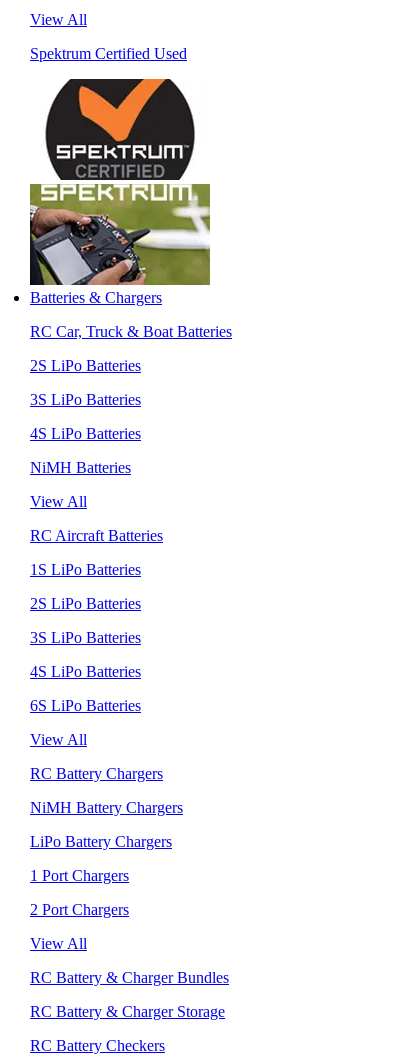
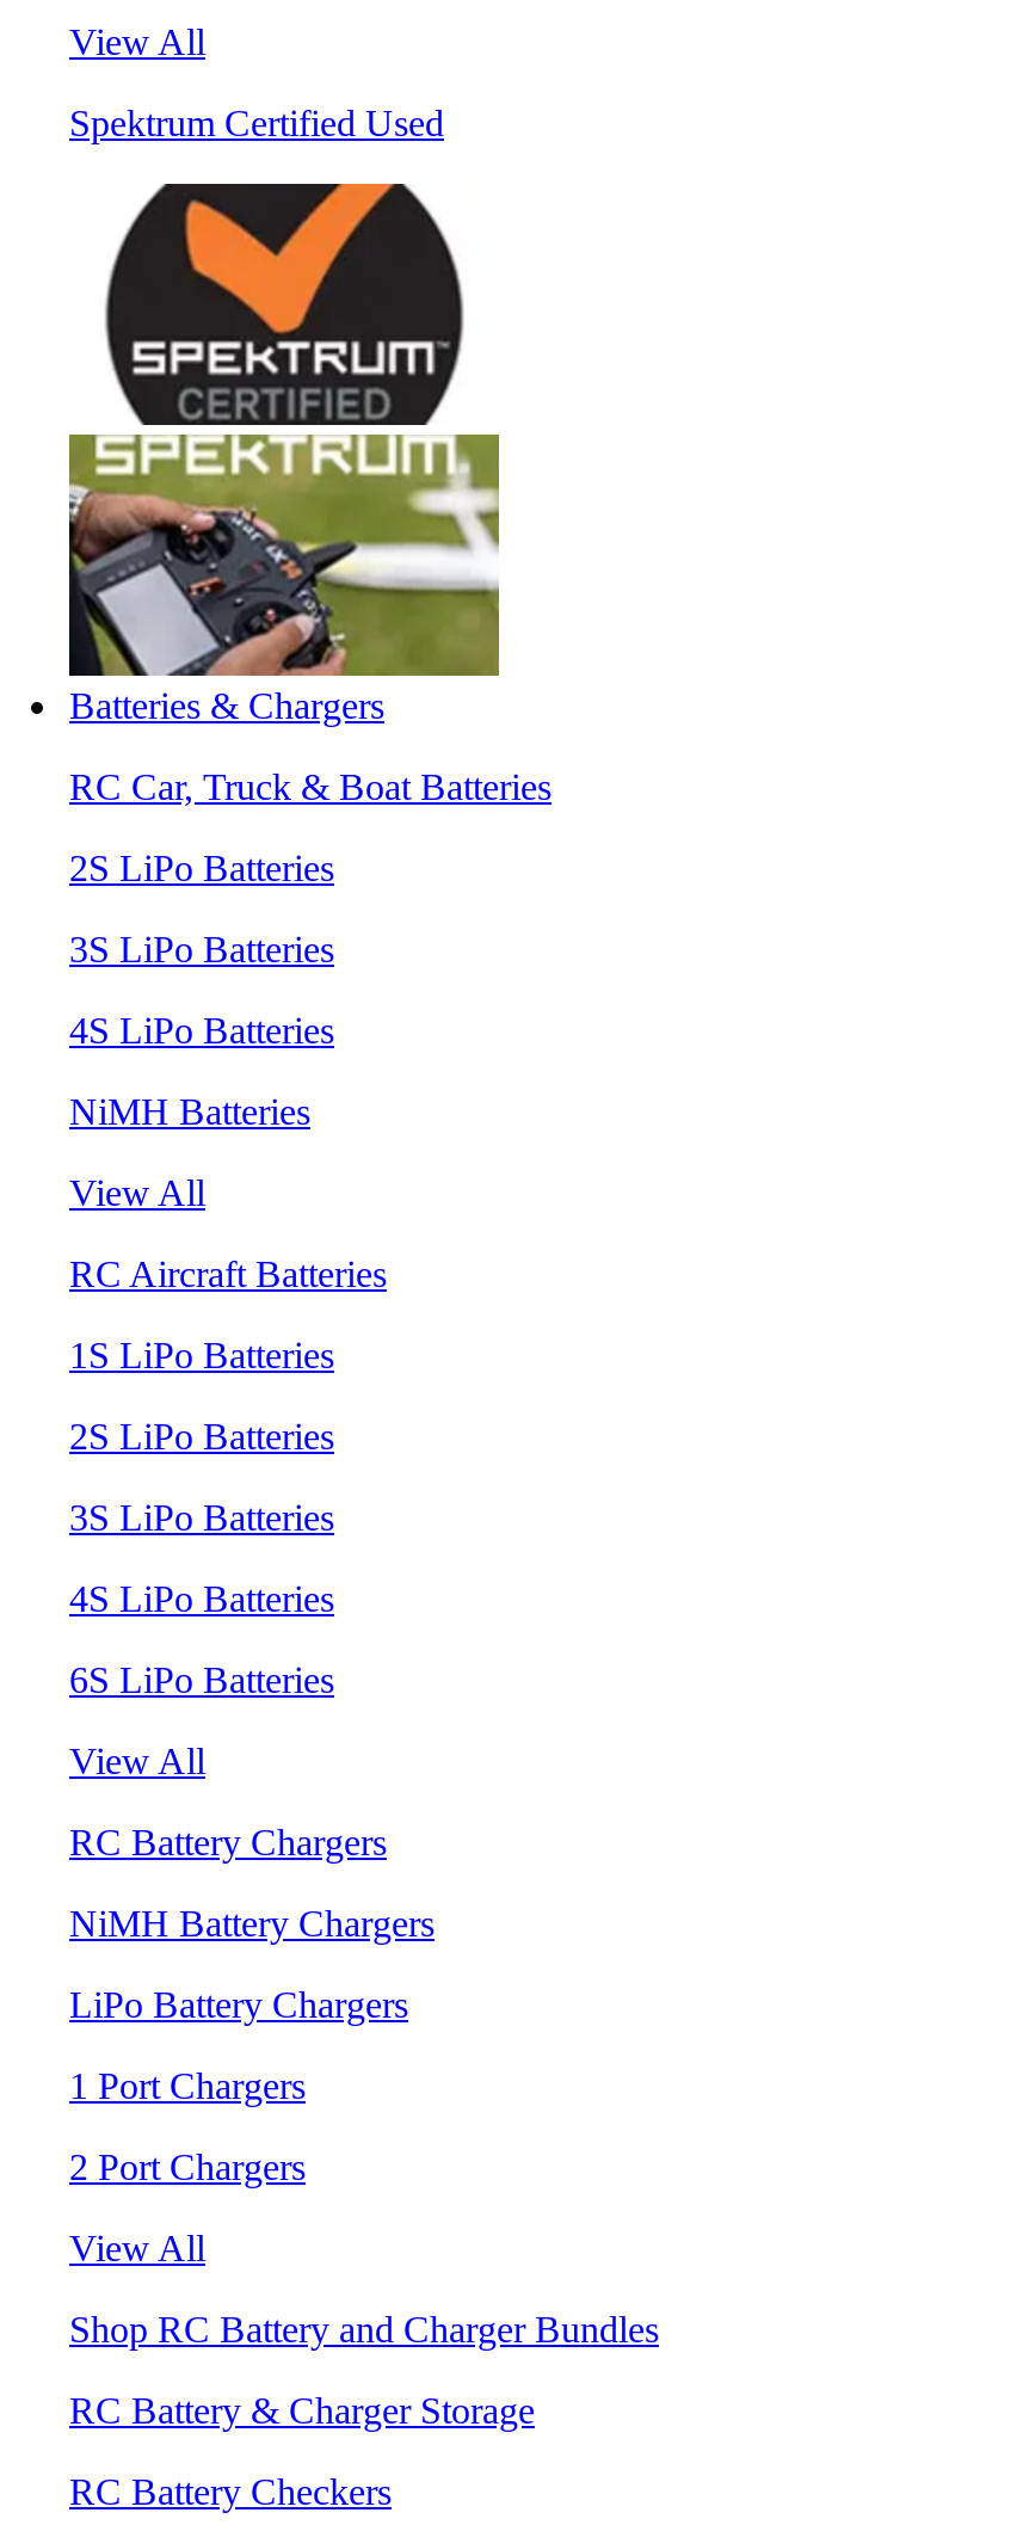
[30,969,229,986] RC Battery & Charger Bundles -> [69,2308,659,2349] Shop RC Battery and Charger Bundles

